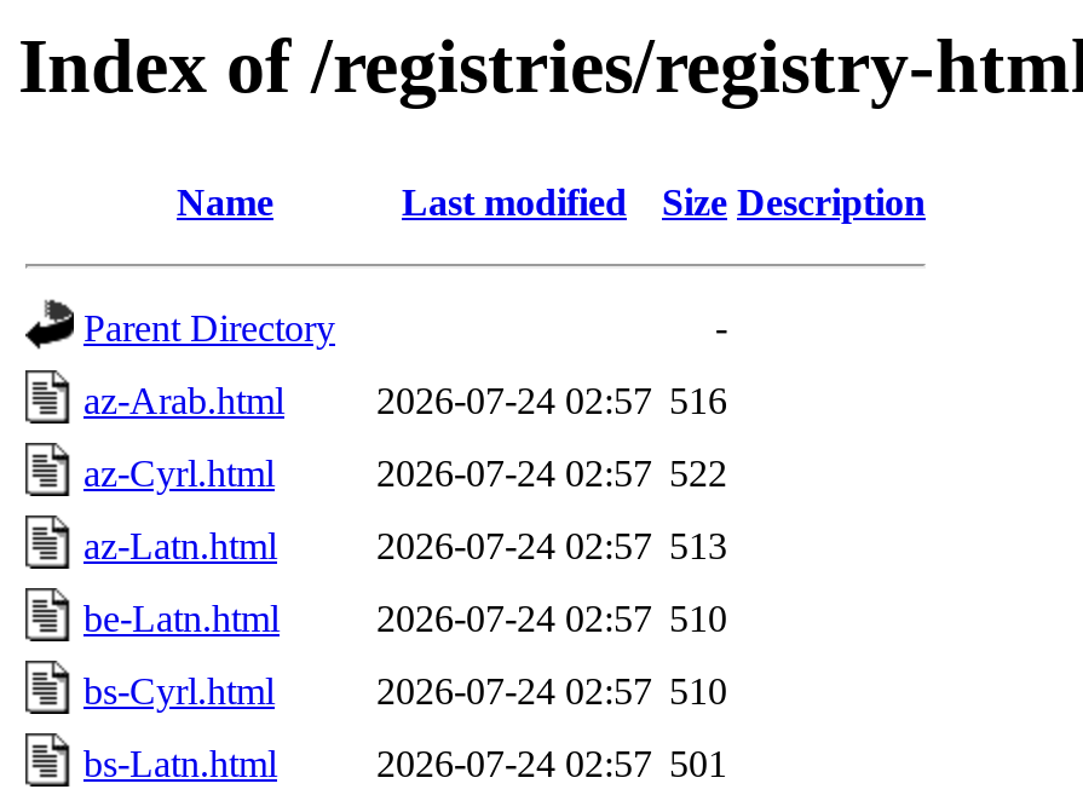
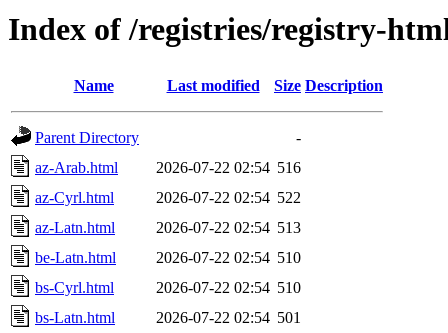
[376,380,727,421] 2026-07-24 02:57 516 -> [156,159,301,176] 2026-07-22 02:54 516
[376,452,727,493] 2026-07-24 02:57 522 -> [156,189,301,206] 2026-07-22 02:54 522
[376,525,727,566] 2026-07-24 02:57 513 -> [156,219,301,236] 2026-07-22 02:54 513
[376,598,727,639] 2026-07-24 02:57 510 -> [156,249,301,266] 2026-07-22 02:54 510
[376,670,727,711] 2026-07-24 02:57 510 -> [156,279,301,296] 2026-07-22 02:54 510
[376,743,727,784] 2026-07-24 02:57 501 -> [156,309,301,326] 2026-07-22 02:54 501

